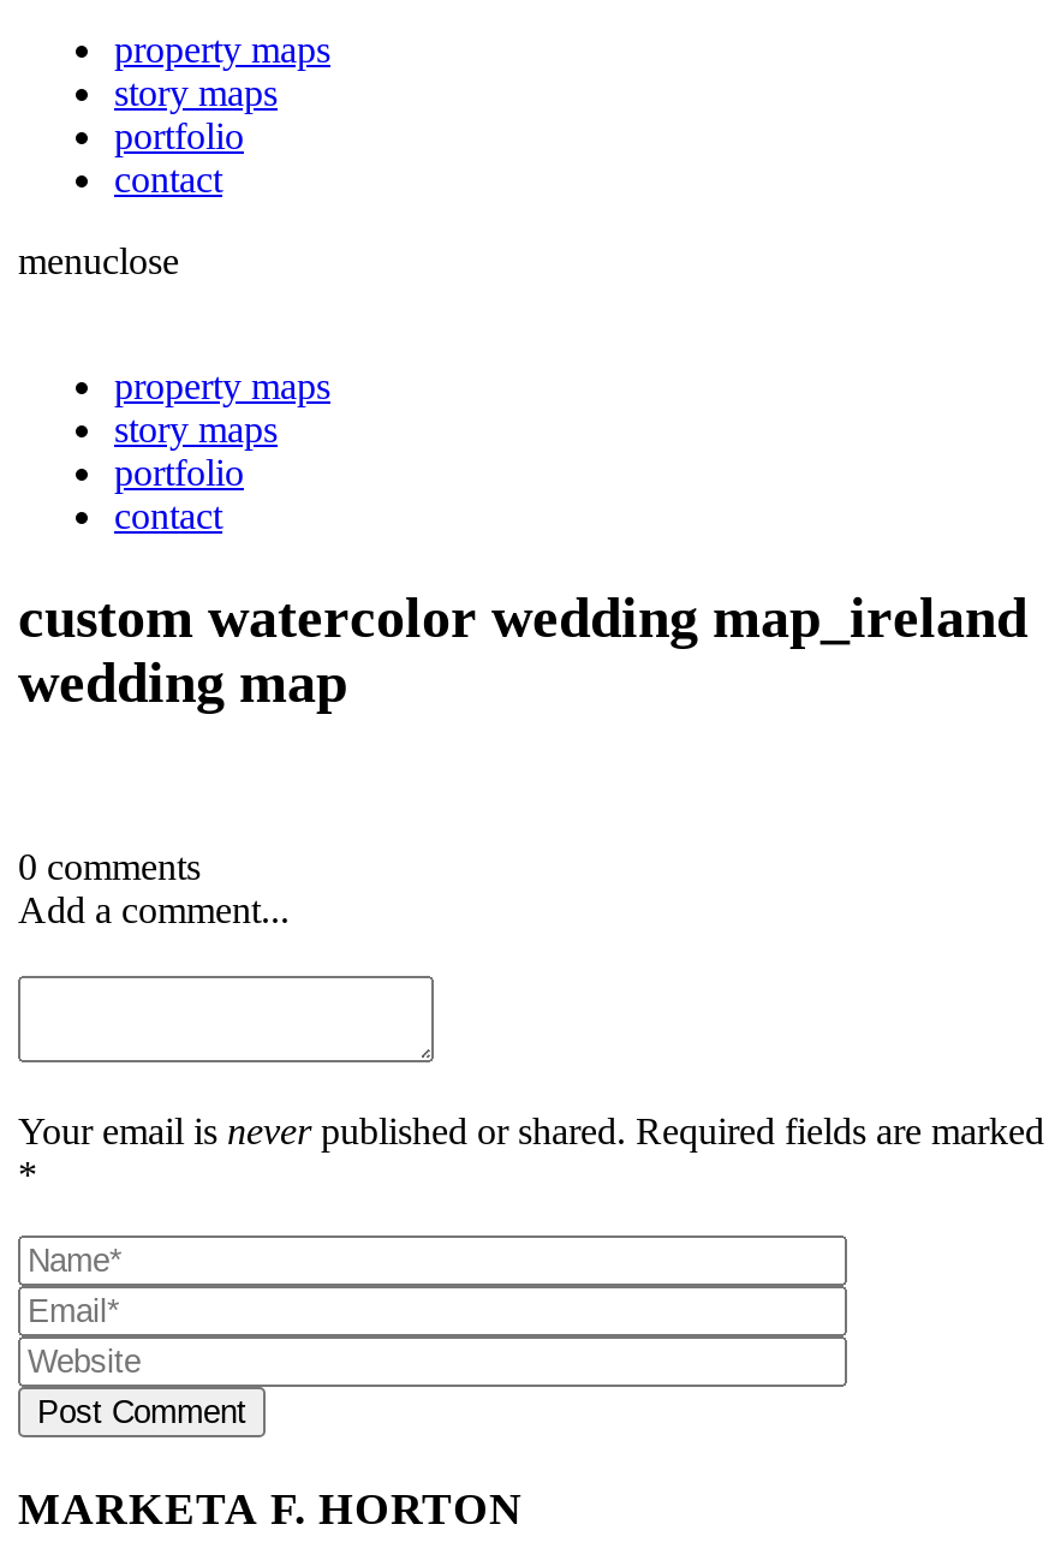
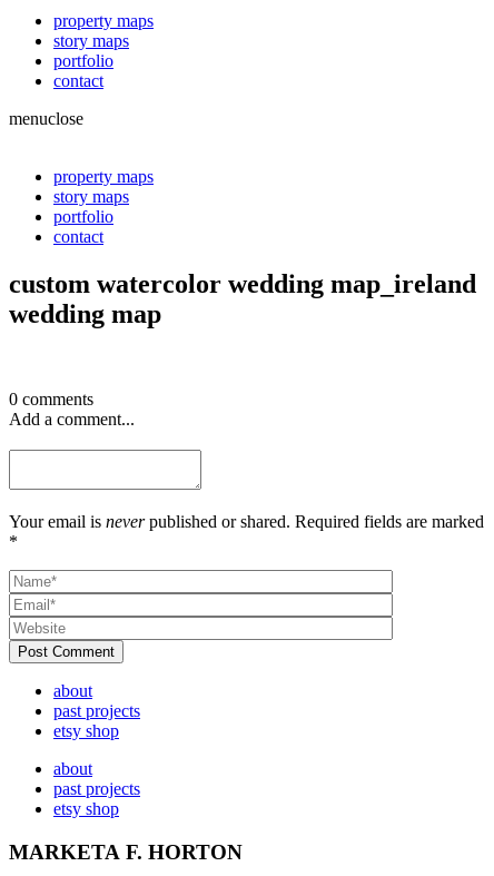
none -> [53,681,140,818] about | past projects | etsy shop | about | past projects | etsy shop

